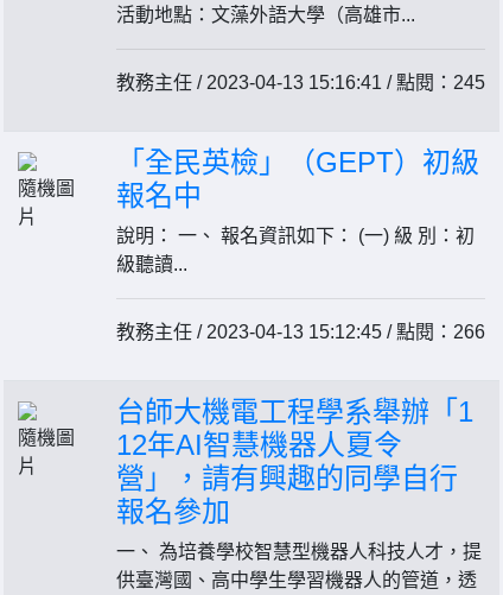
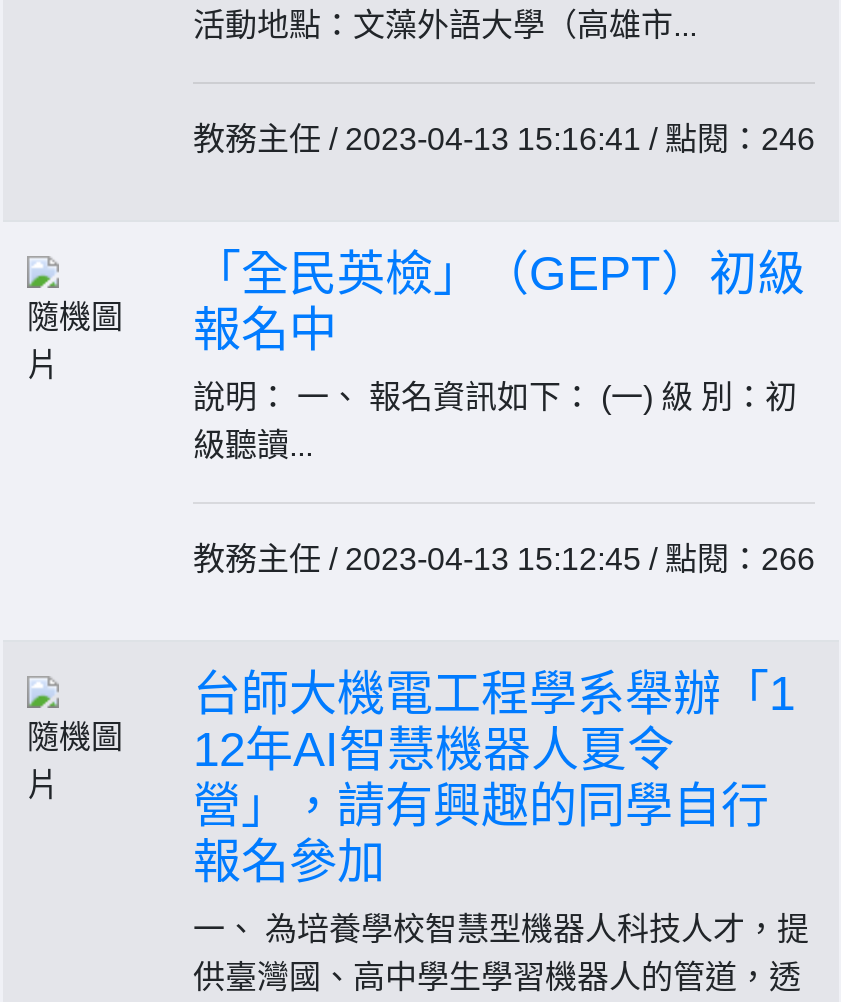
[116,72,485,93] 教務主任 / 2023-04-13 15:16:41 / 點閱：245 -> [193,122,815,156] 教務主任 / 2023-04-13 15:16:41 / 點閱：246

